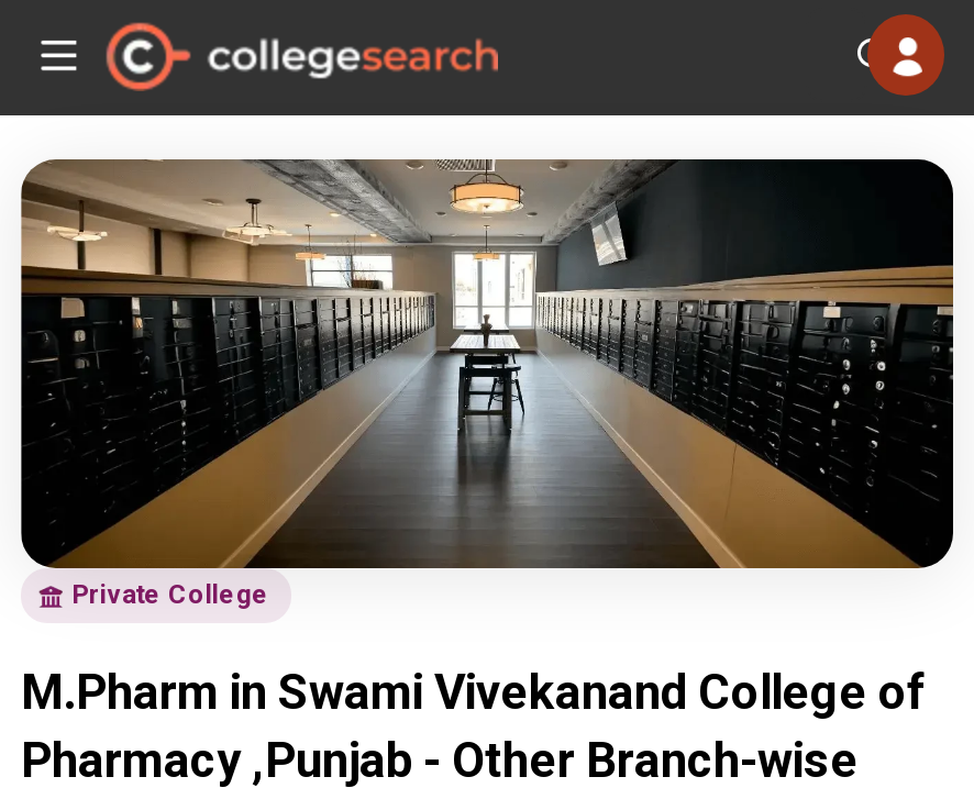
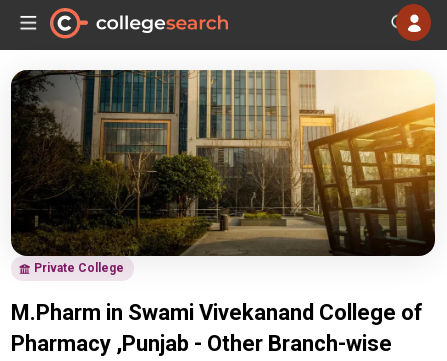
[19,157,955,570] [image] -> [10,69,436,257] [image]

